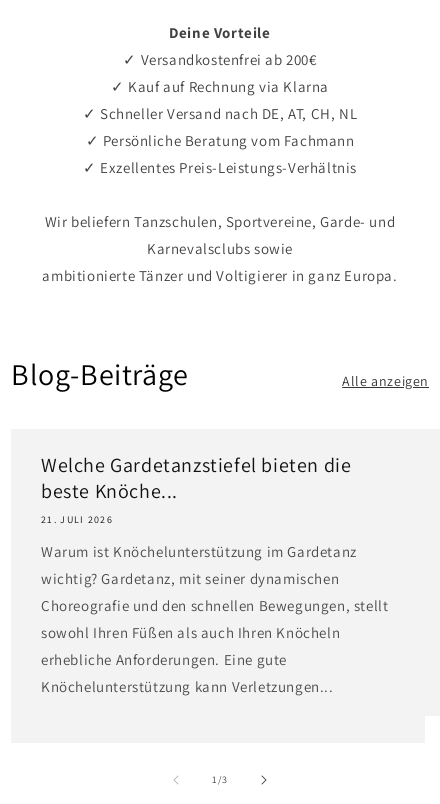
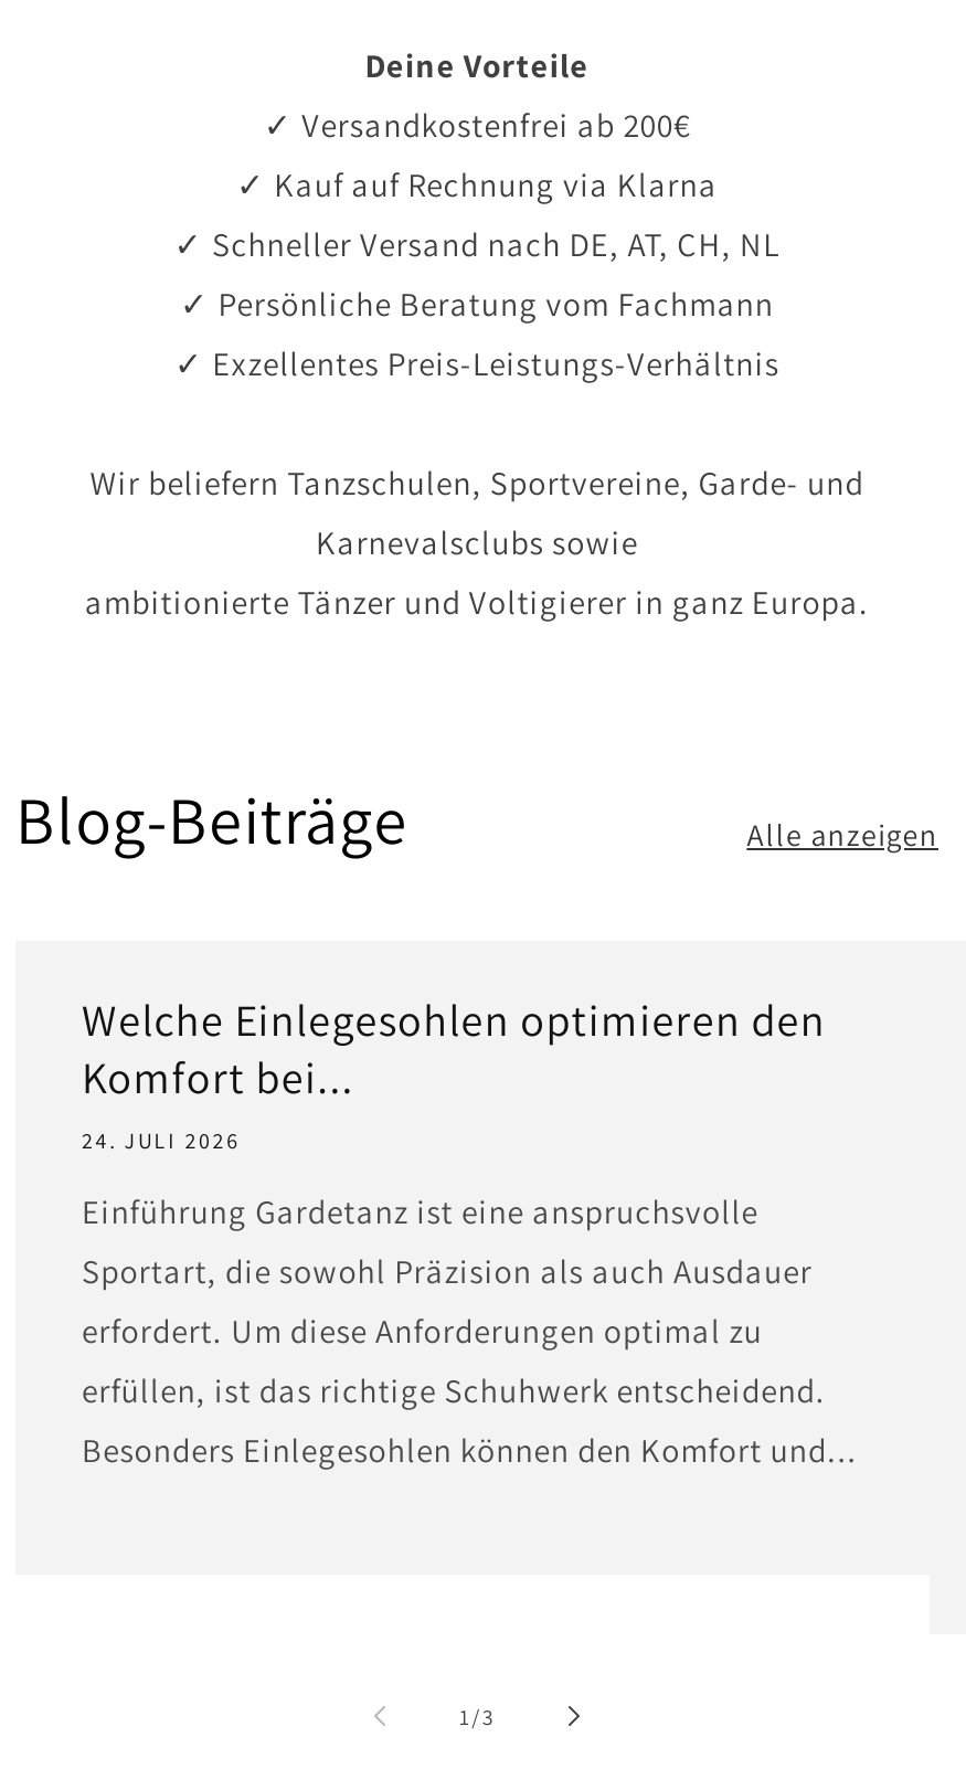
[41,451,351,525] Welche Gardetanzstiefel bieten die | beste Knöche... | 21. JULI 2026 -> [82,992,826,1155] Welche Einlegesohlen optimieren den | Komfort bei... | 24. JULI 2026
[41,541,388,695] Warum ist Knöchelunterstützung im Gardetanz | wichtig? Gardetanz, mit seiner dynamischen | Choreografie und den schnellen Bewegungen, stellt | sowohl Ihren Füßen als auch Ihren Knöcheln | erhebliche Anforderungen. Eine gute | Knöchelunterstützung kann Verletzungen... -> [82,1190,858,1471] Einführung Gardetanz ist eine anspruchsvolle | Sportart, die sowohl Präzision als auch Ausdauer | erfordert. Um diese Anforderungen optimal zu | erfüllen, ist das richtige Schuhwerk entscheidend. | Besonders Einlegesohlen können den Komfort und...

